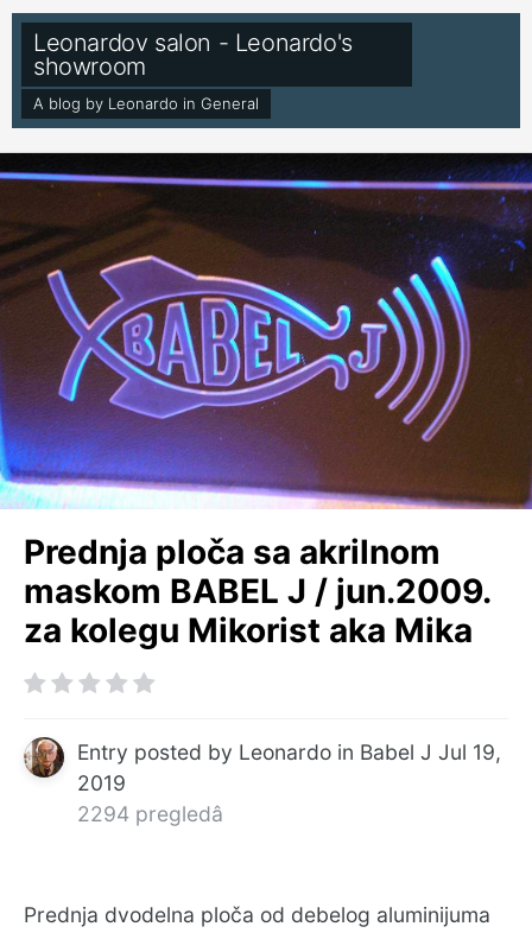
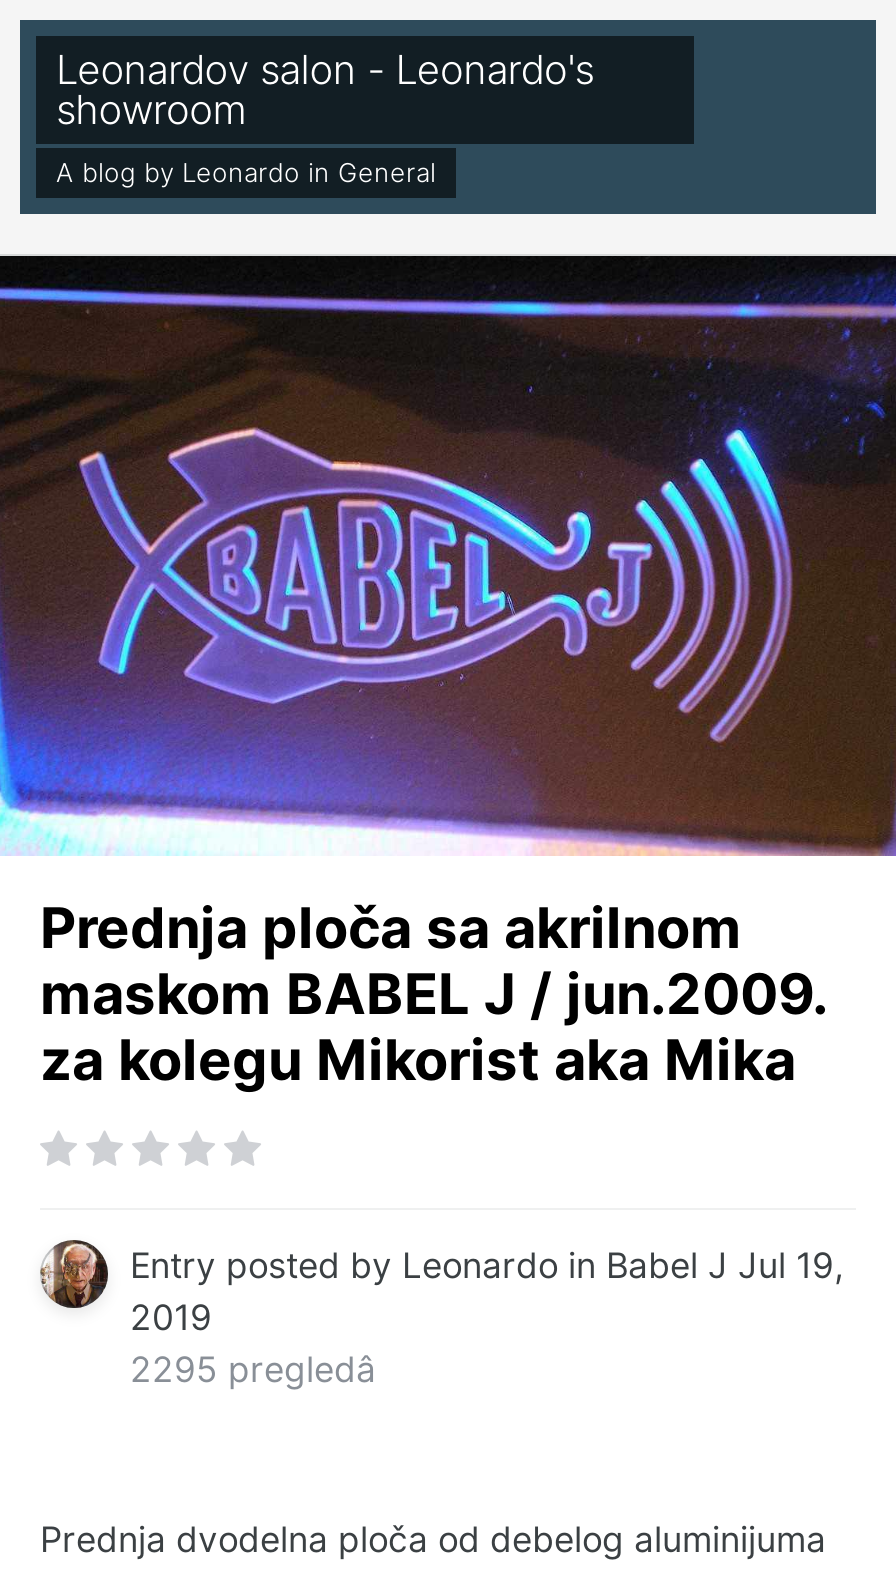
[77,802,223,827] 2294 pregledâ -> [130,1349,376,1391] 2295 pregledâ

